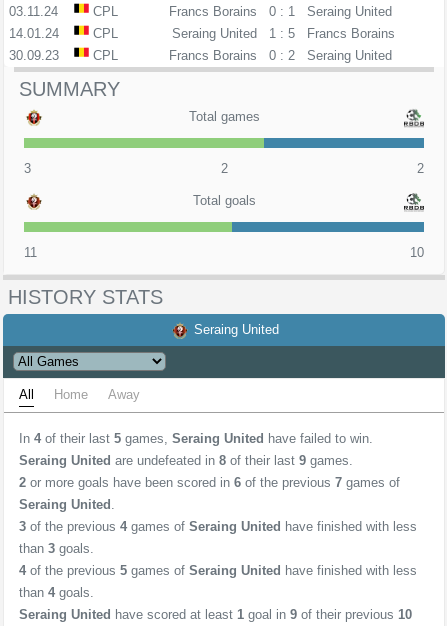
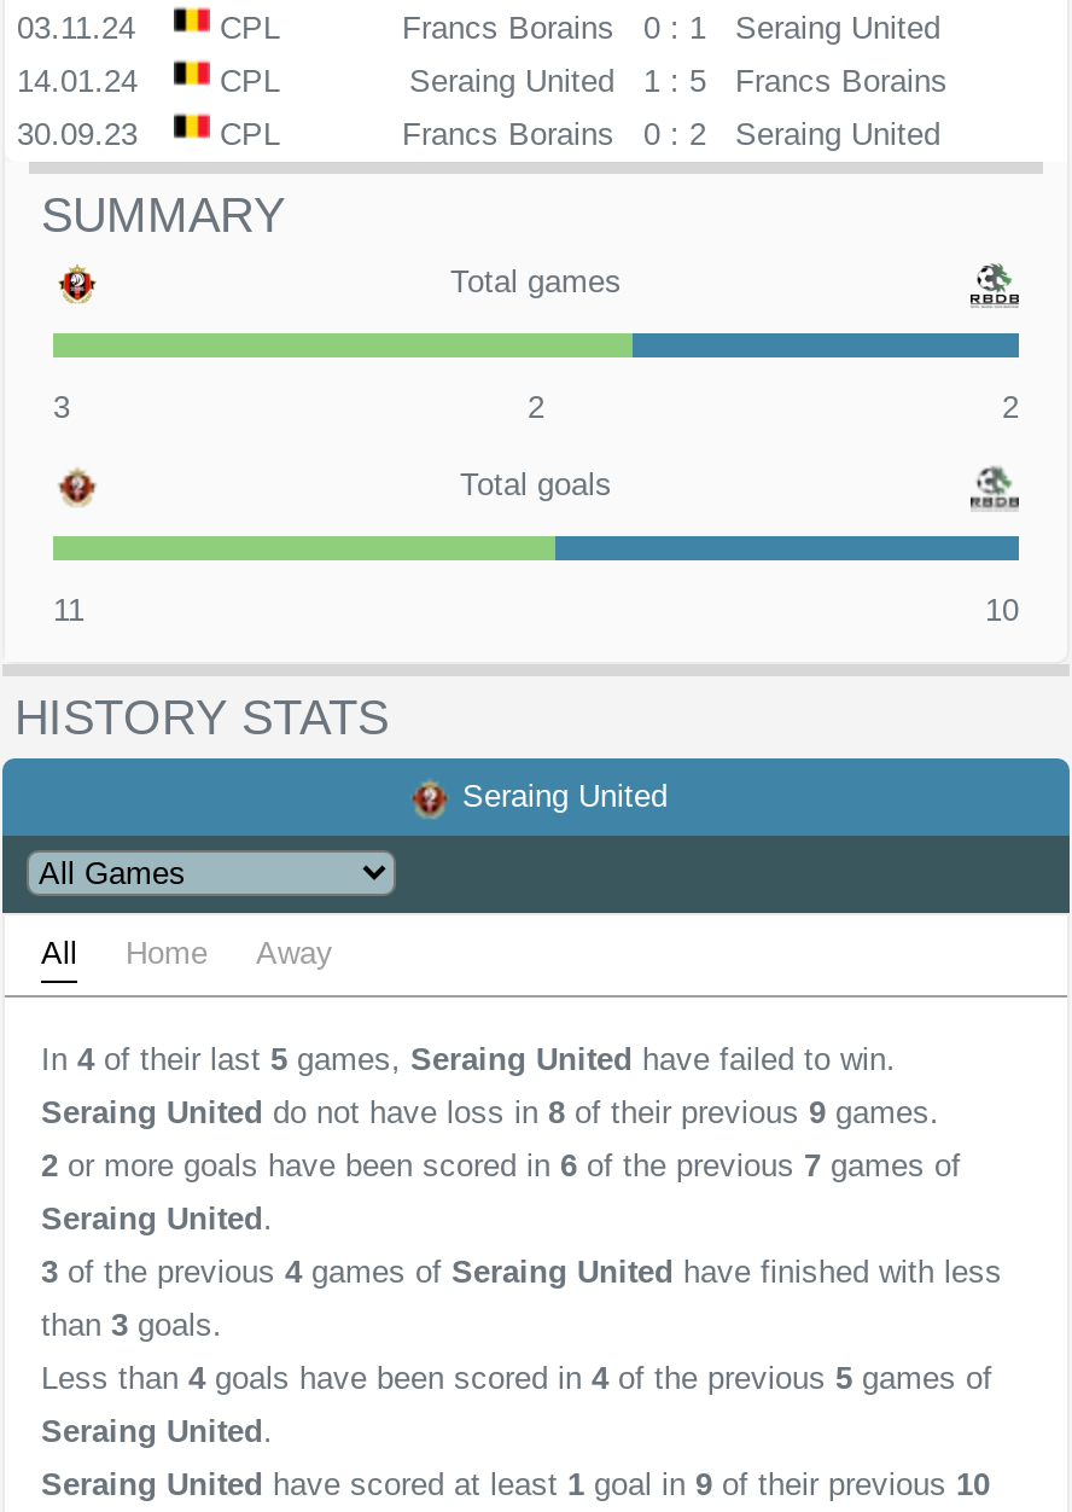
[19,453,353,468] Seraing United are undefeated in 8 of their last 9 games. -> [41,1094,939,1130] Seraing United do not have loss in 8 of their previous 9 games.
[19,563,417,578] 4 of the previous 5 games of Seraing United have finished with less -> [41,1360,992,1396] Less than 4 goals have been scored in 4 of the previous 5 games of
[19,585,94,600] than 4 goals. -> [41,1413,273,1449] Seraing United.

